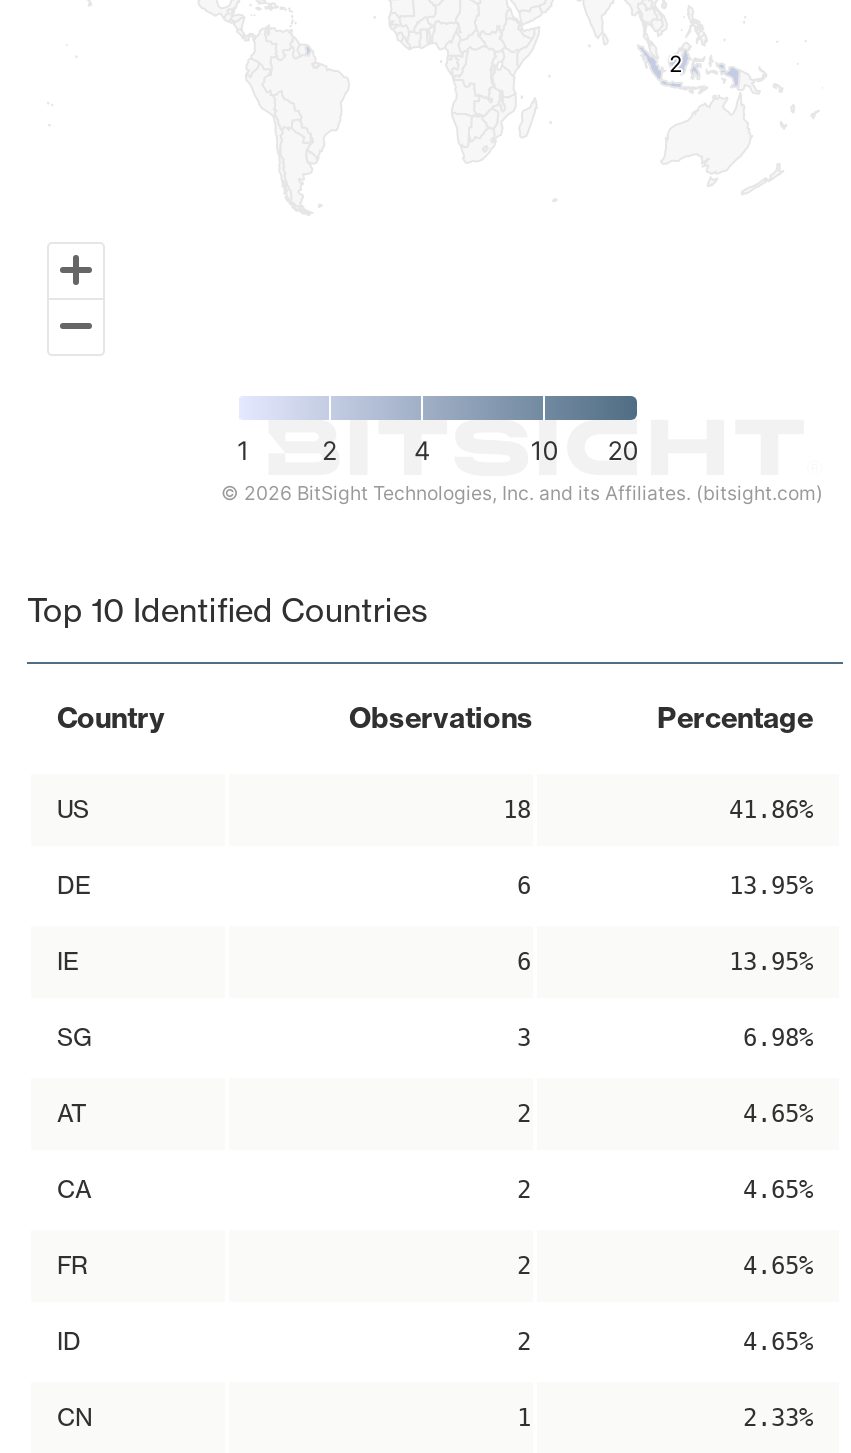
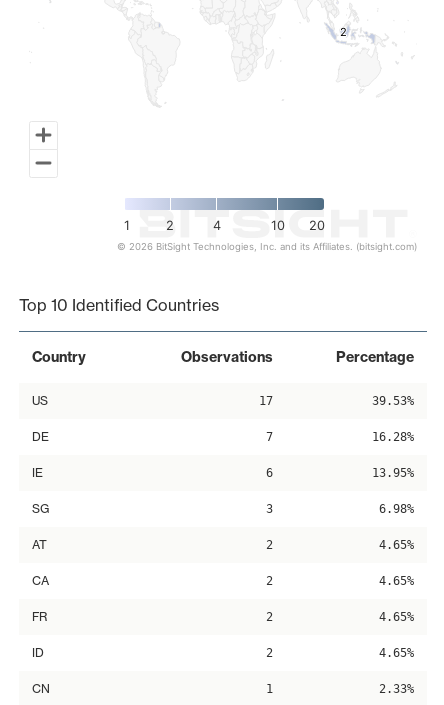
[503,796,531,824] 18 -> [259,394,273,408] 17
[729,796,813,824] 41.86% -> [372,394,414,408] 39.53%
[517,872,531,900] 6 -> [266,430,273,444] 7
[729,872,813,900] 13.95% -> [372,430,414,444] 16.28%

